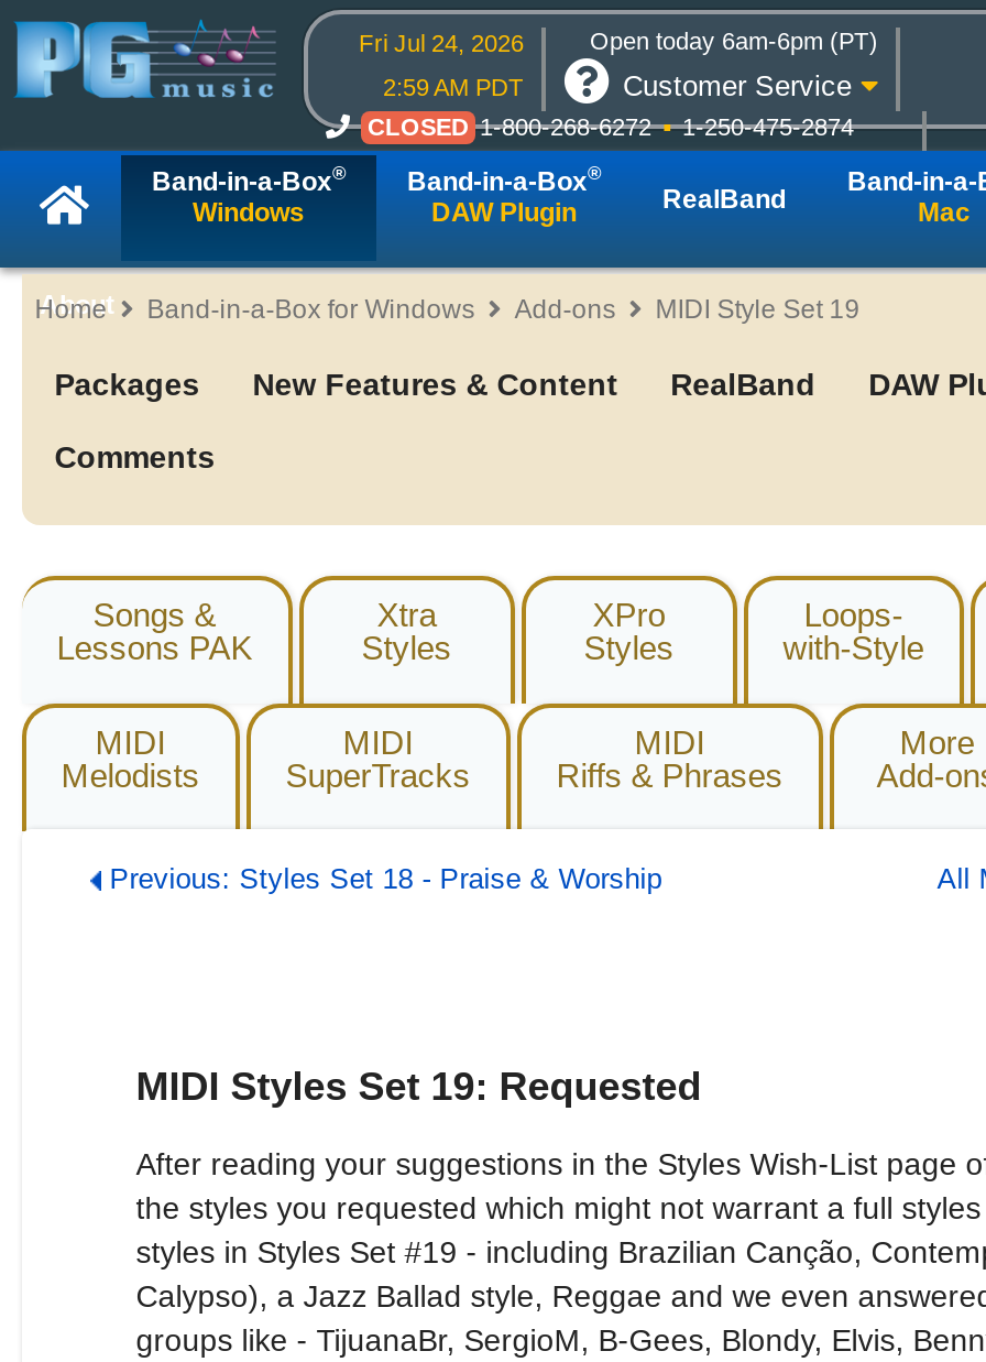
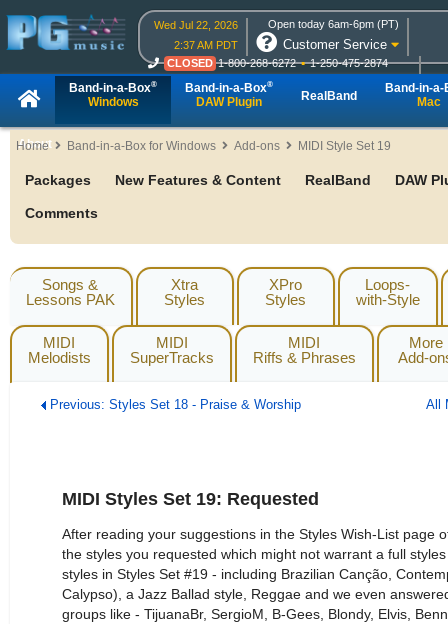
[359,30,524,56] Fri Jul 24, 2026 -> [154,19,238,31] Wed Jul 22, 2026
[383,74,524,100] 2:59 AM PDT -> [174,39,238,51] 2:37 AM PDT

